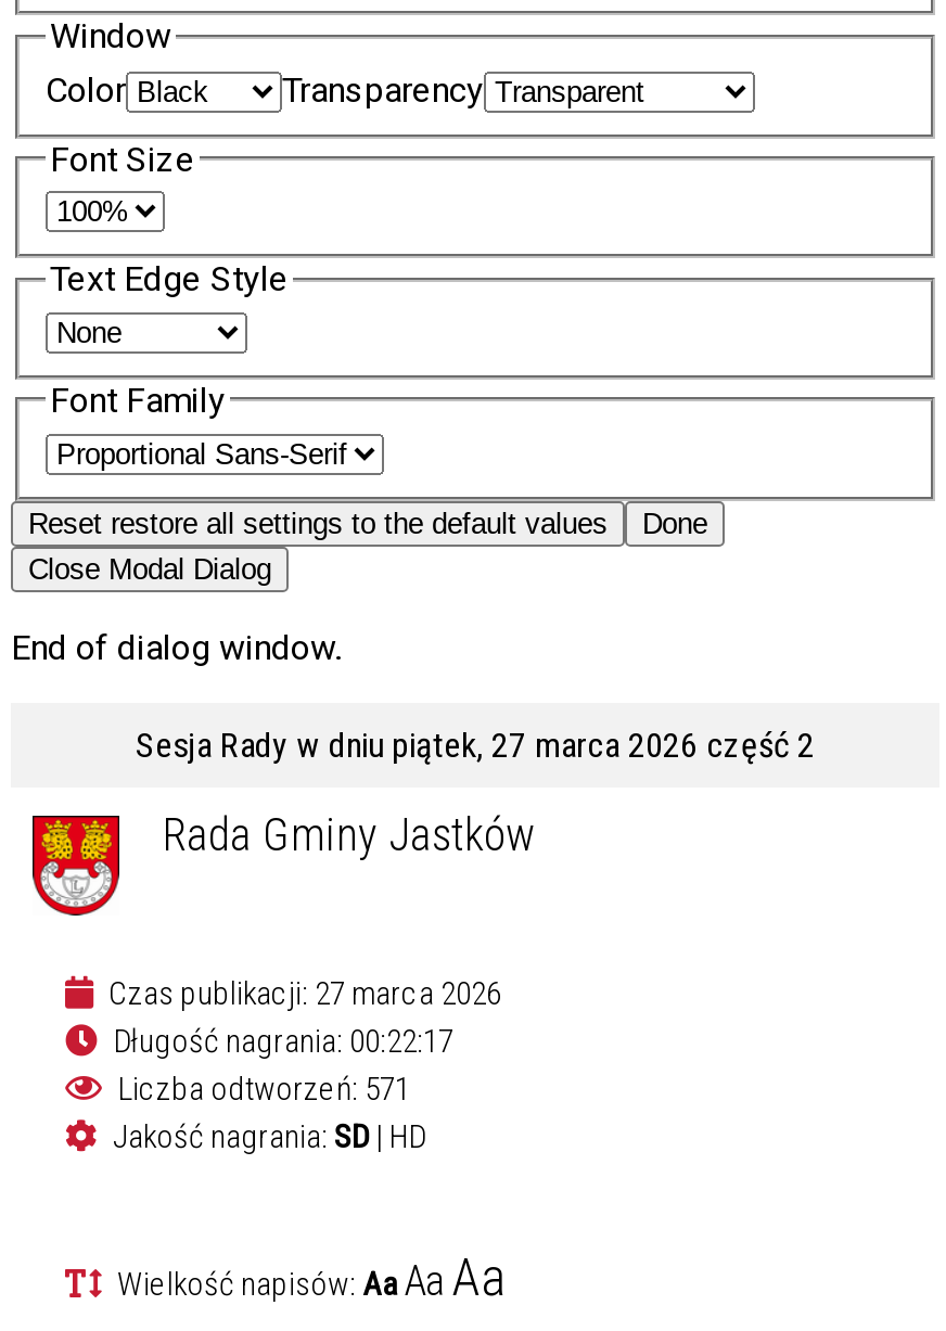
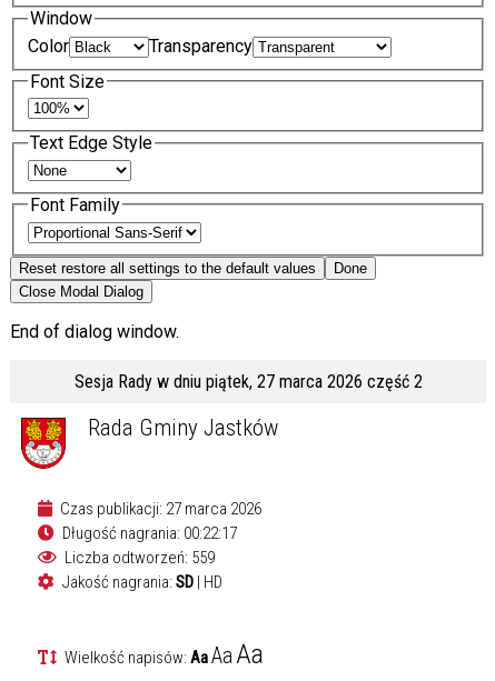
[111,1069,410,1108] Liczba odtworzeń: 571 -> [61,547,215,567] Liczba odtworzeń: 559

